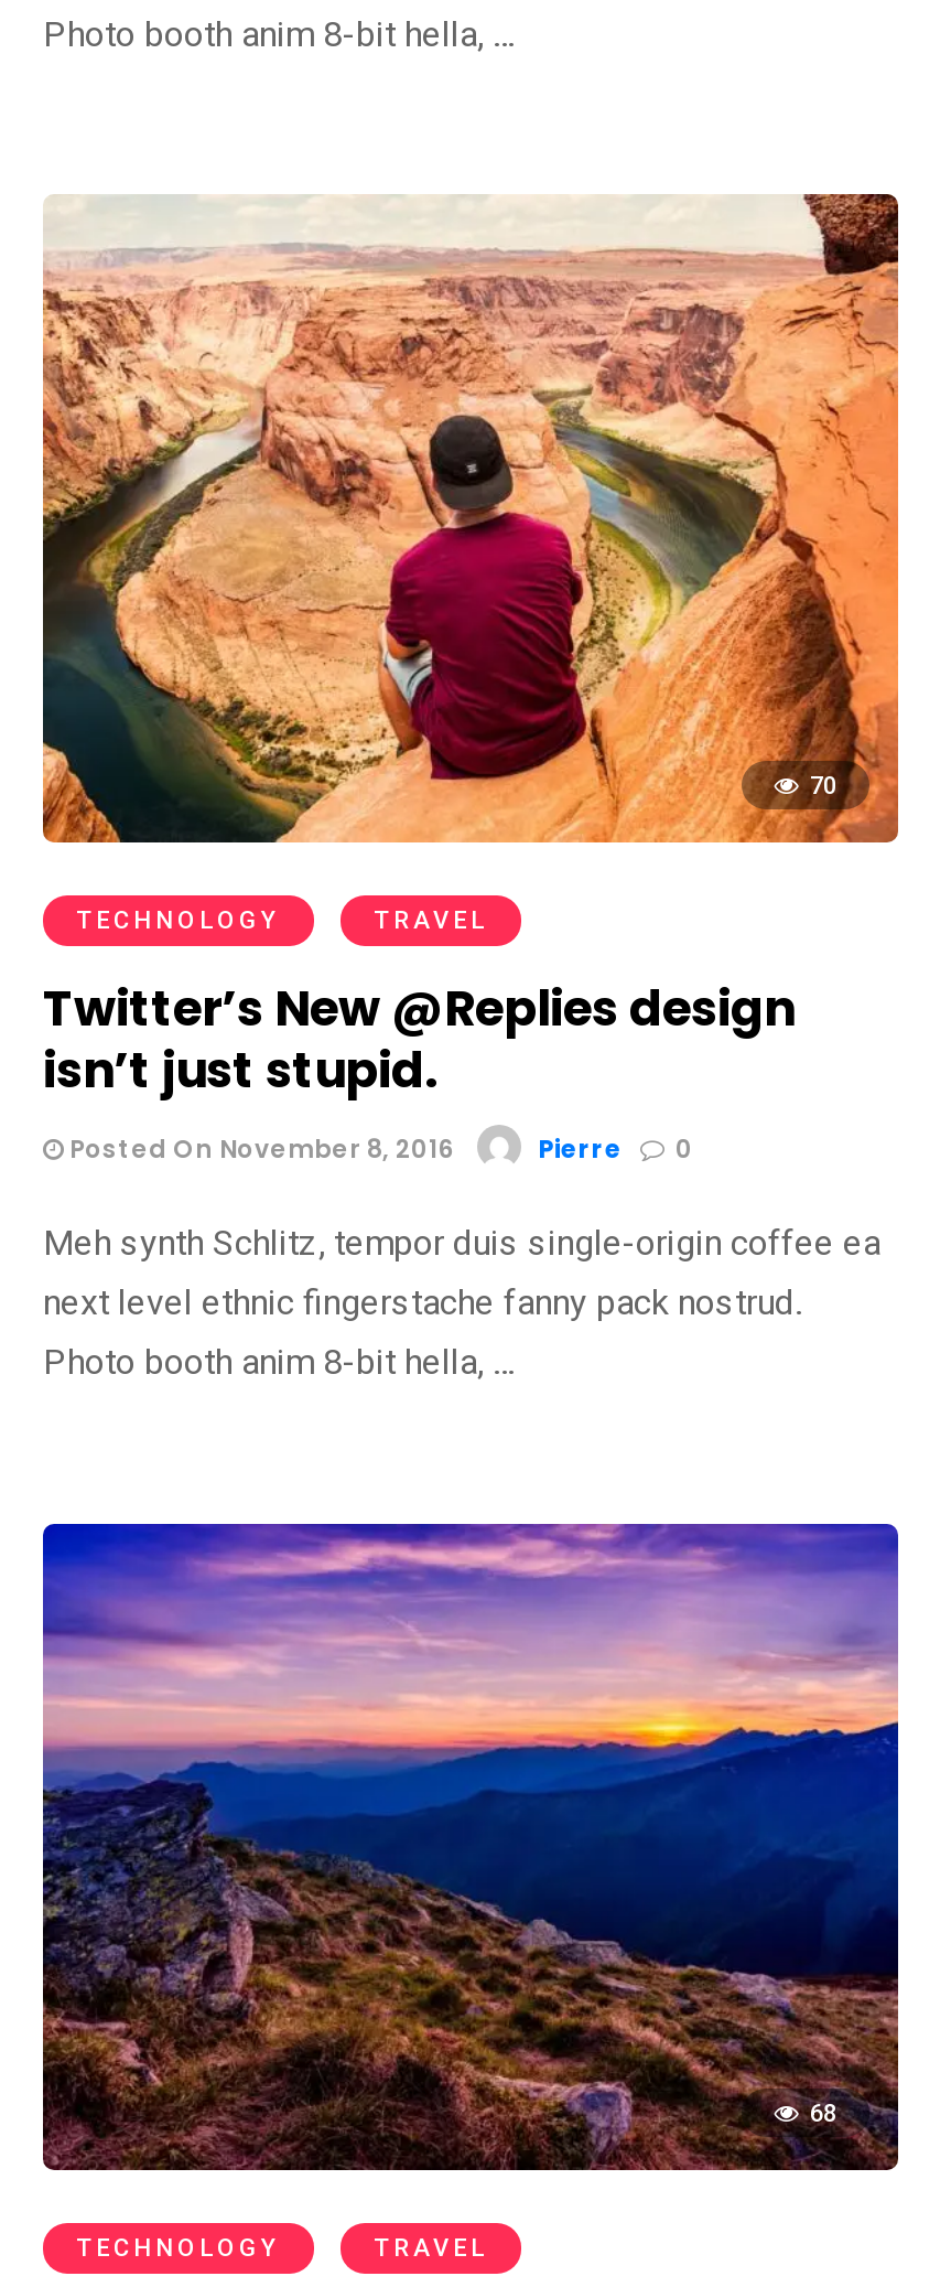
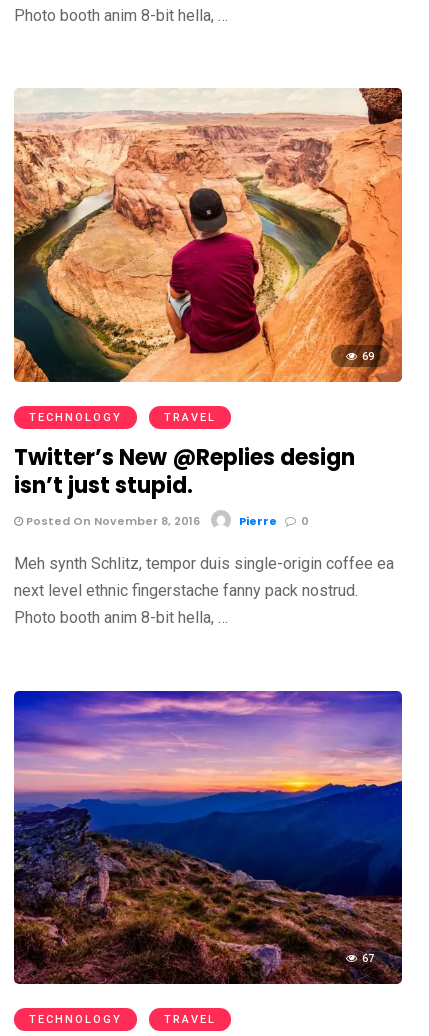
[810,772,836,801] 70 -> [362,350,374,363] 69
[810,2100,836,2129] 68 -> [362,952,374,965] 67

